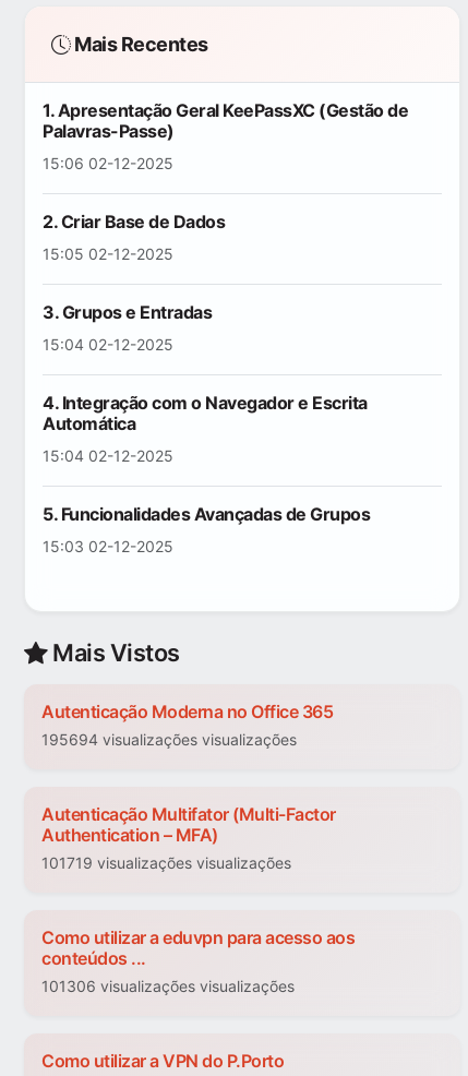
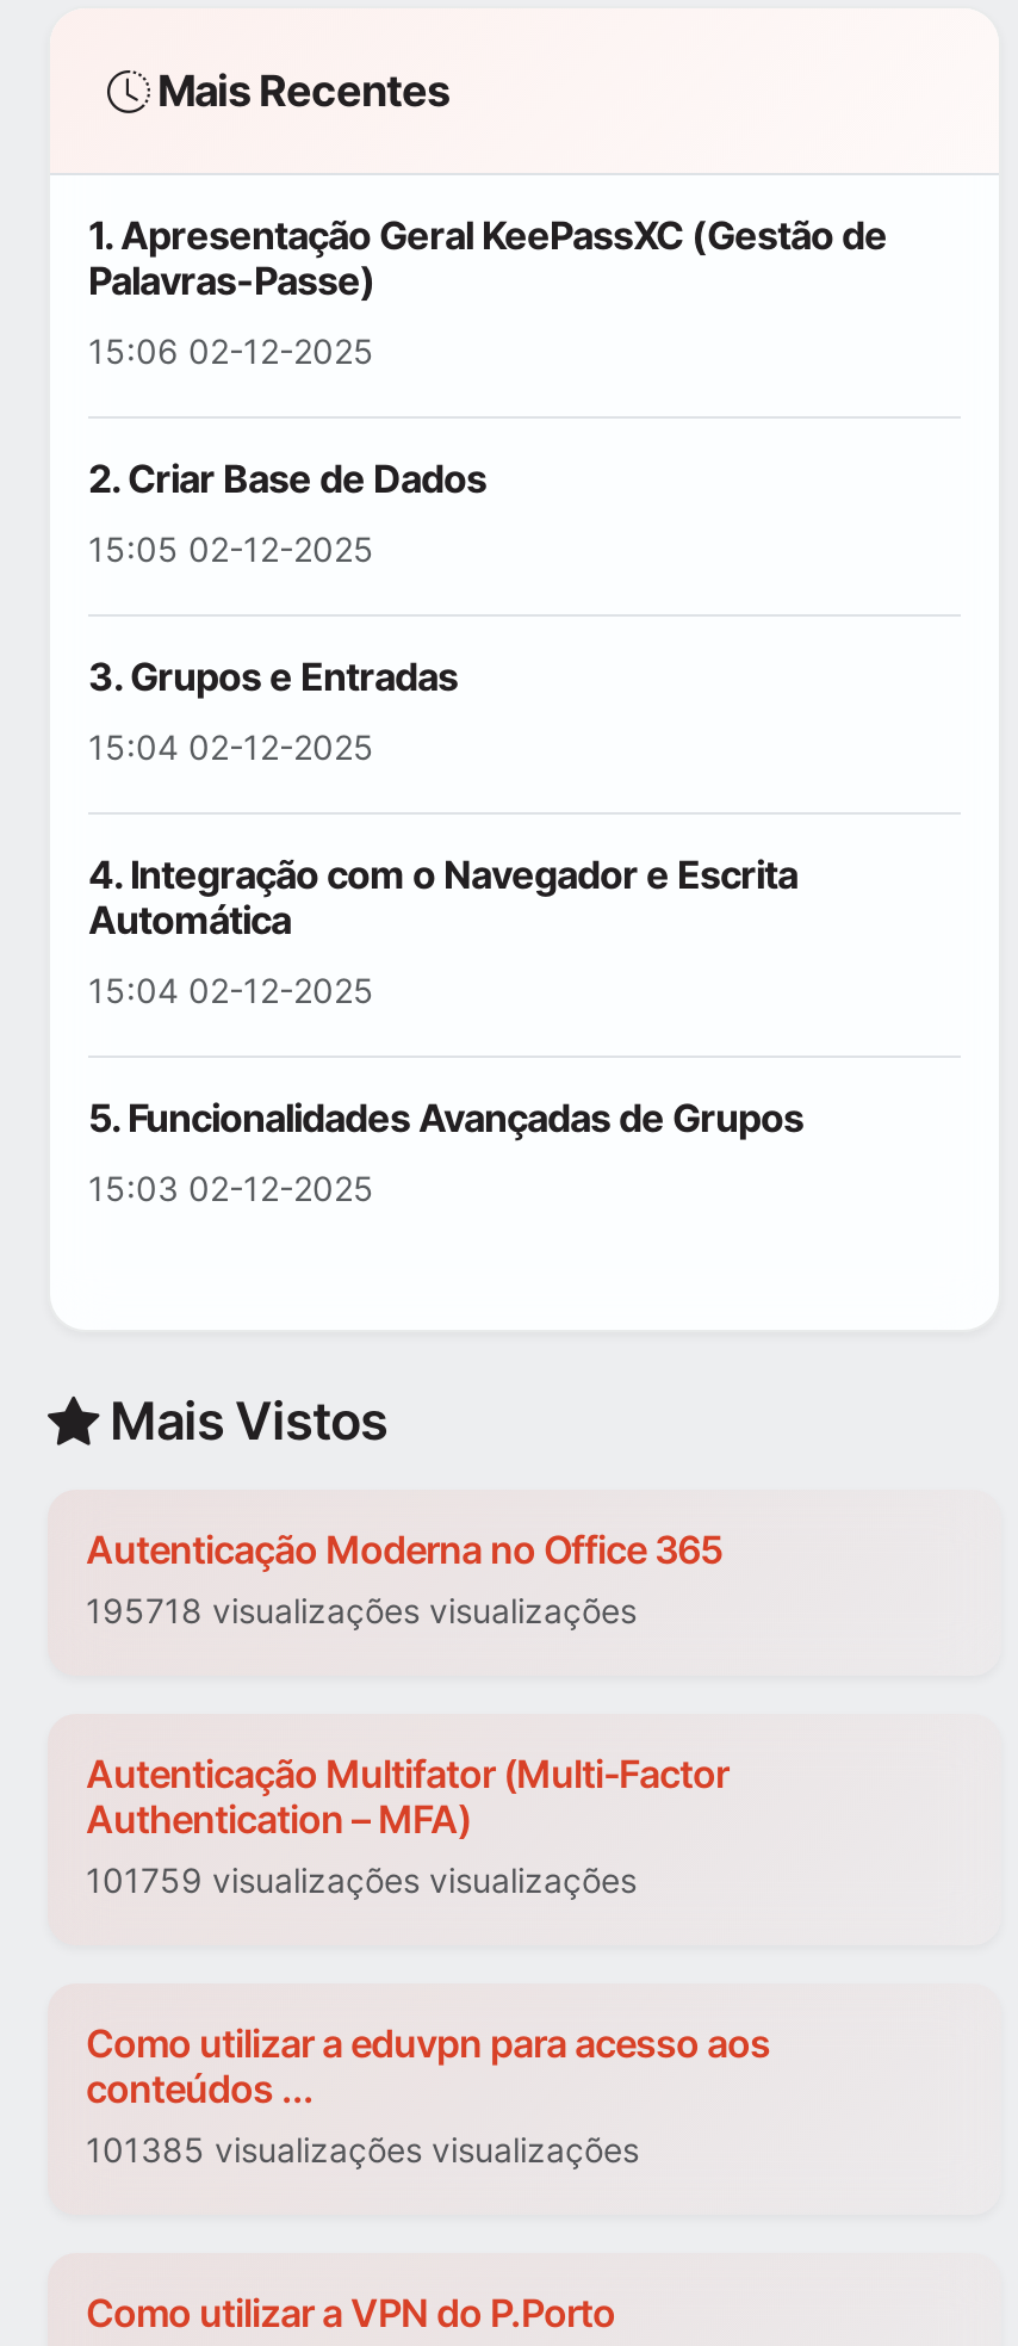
[41,731,297,749] 195694 visualizações visualizações -> [86,1591,637,1632] 195718 visualizações visualizações
[41,854,291,872] 101719 visualizações visualizações -> [86,1861,637,1901] 101759 visualizações visualizações
[41,977,295,996] 101306 visualizações visualizações -> [86,2130,639,2171] 101385 visualizações visualizações

